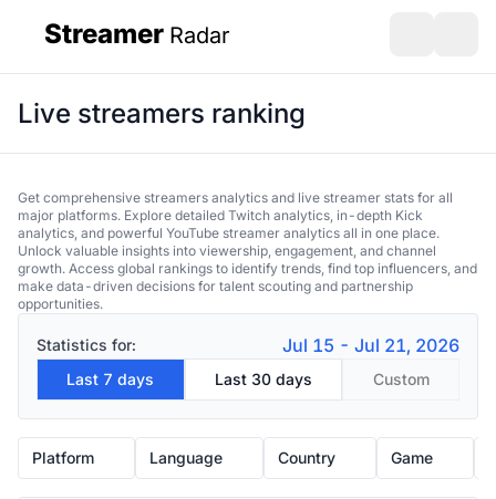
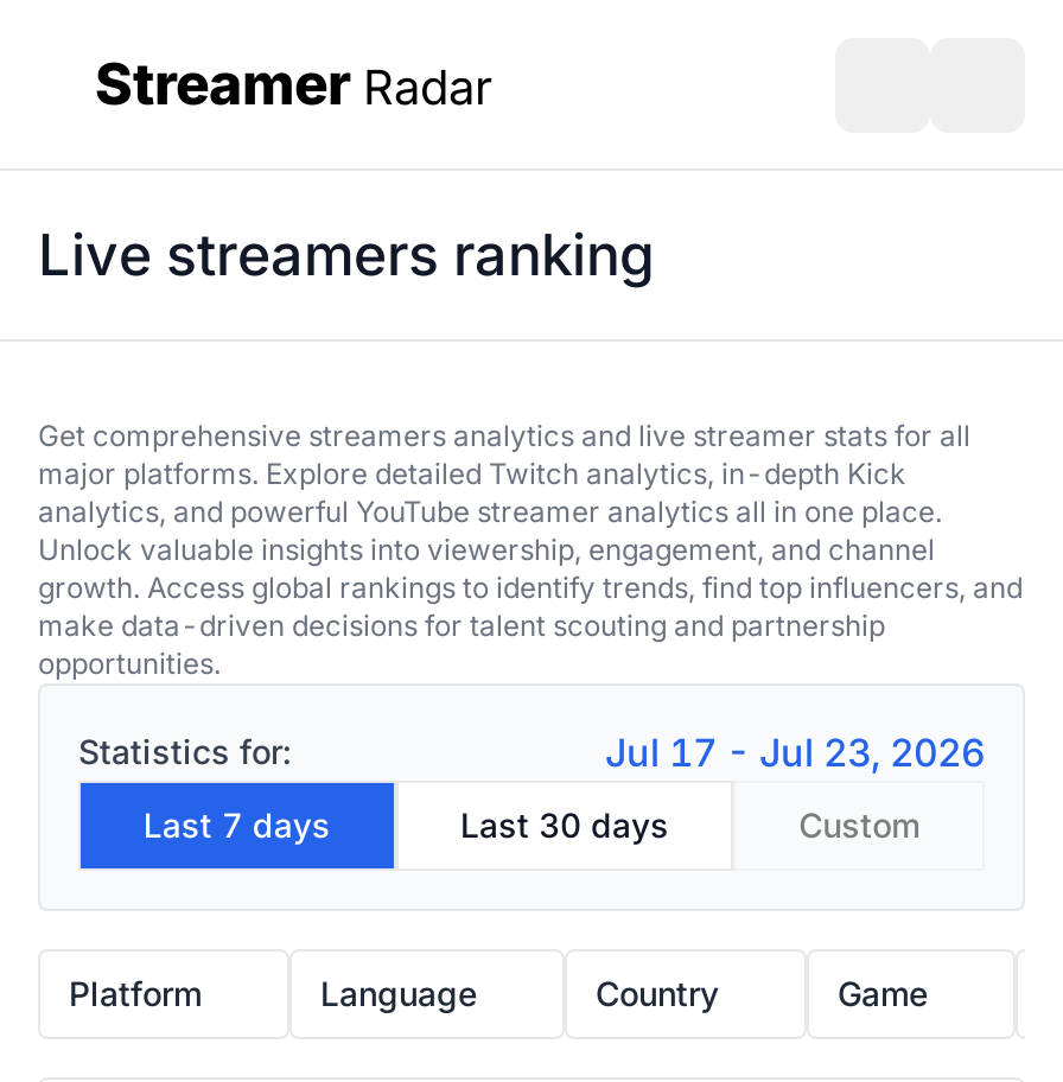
[282,334,459,356] Jul 15 - Jul 21, 2026 -> [605,728,985,776] Jul 17 - Jul 23, 2026

